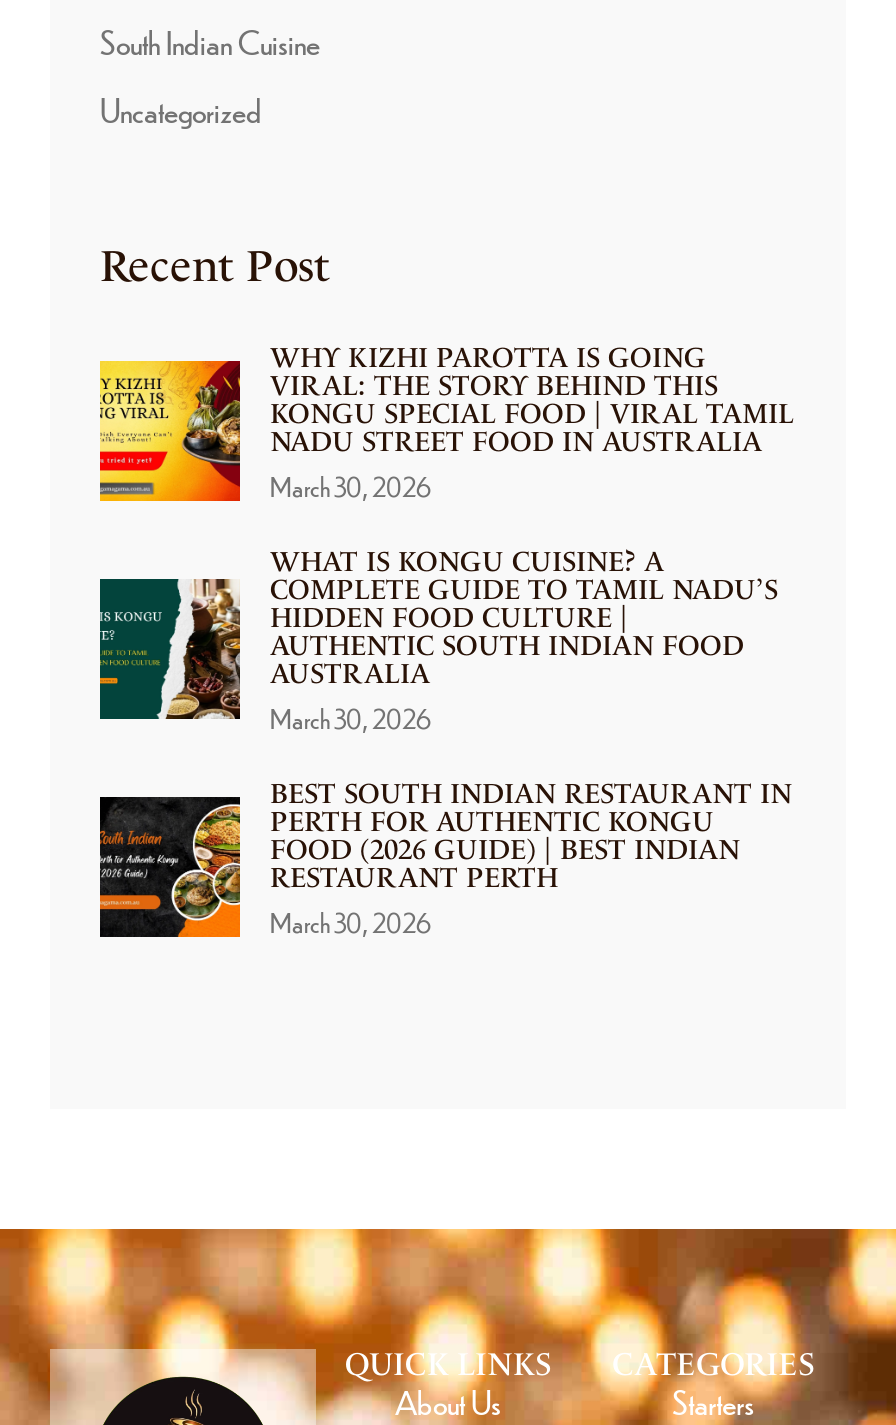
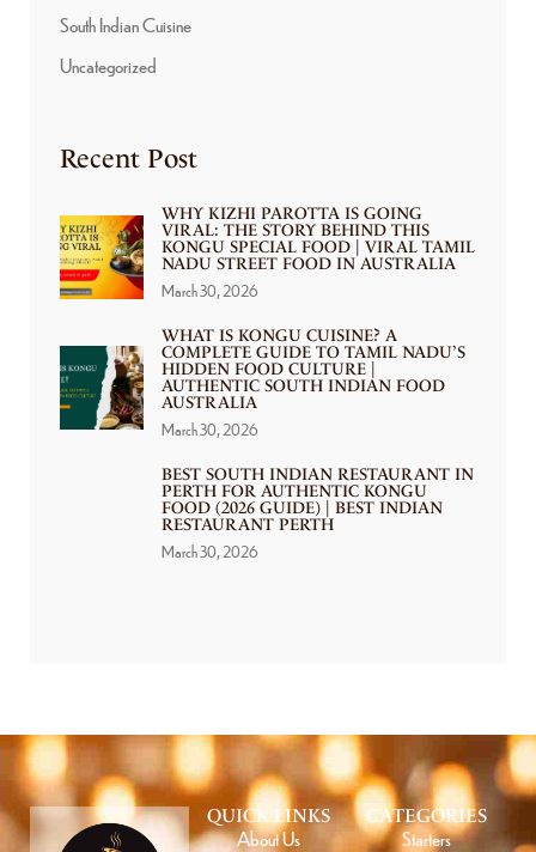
[98,795,242,939] [image] -> none

